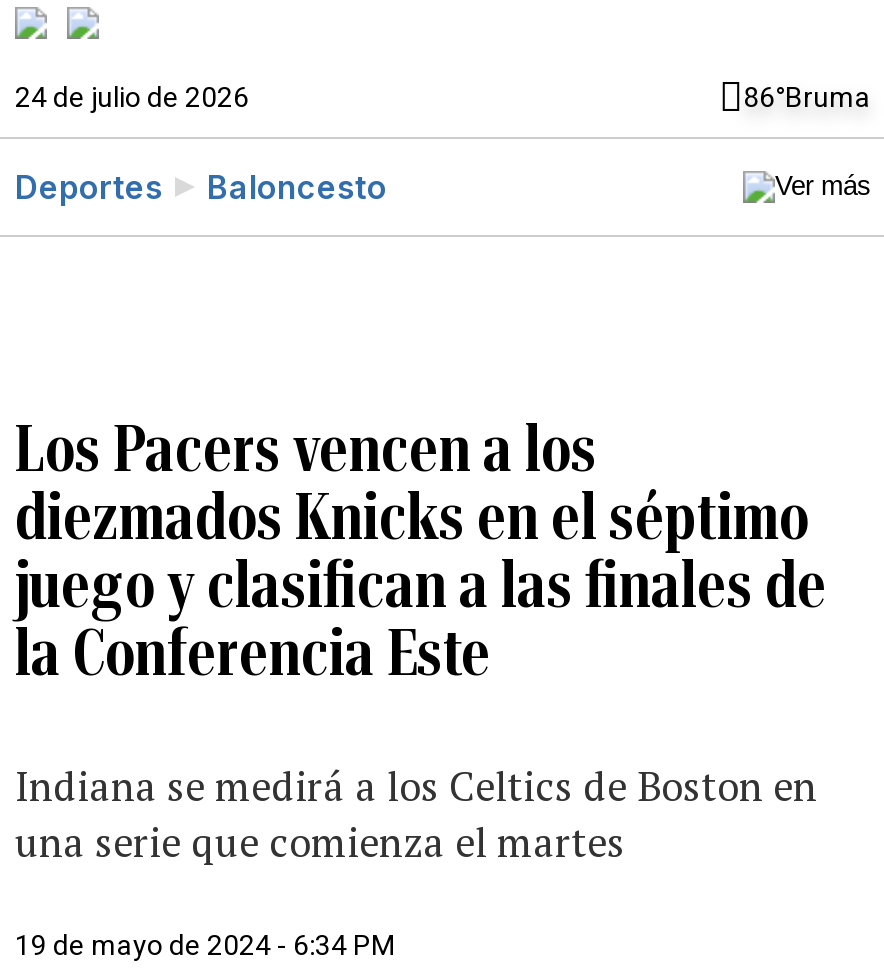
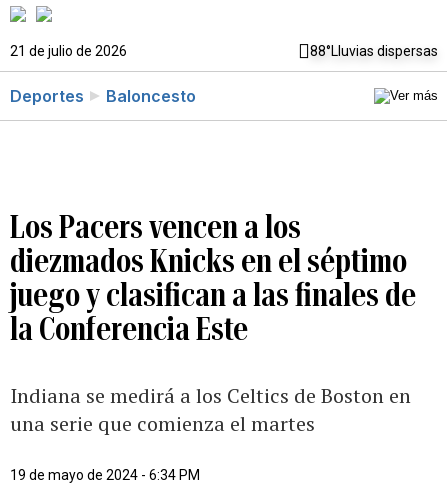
[15,81,871,113] 24 de julio de 2026 | 86°Bruma -> [10,43,438,59] 21 de julio de 2026 | 88°Lluvias dispersas

